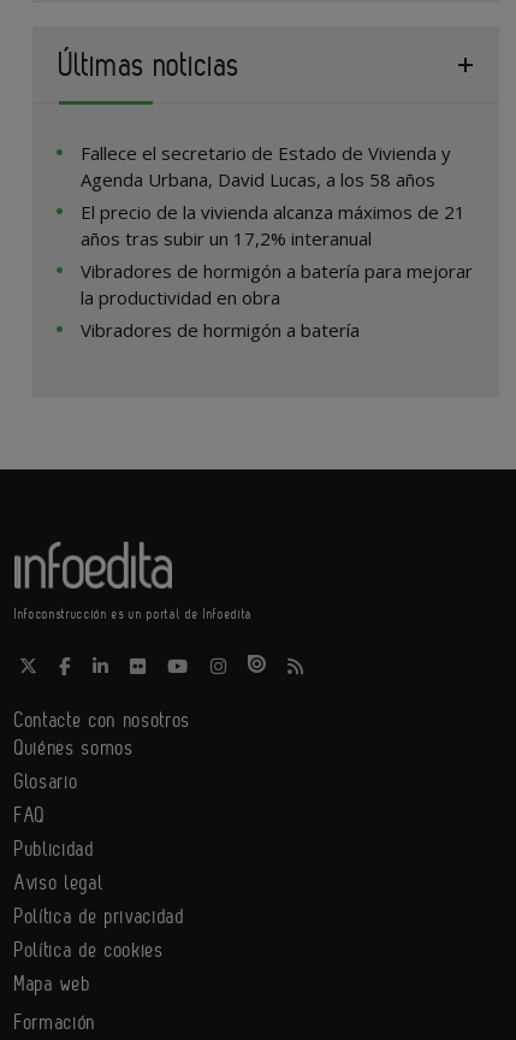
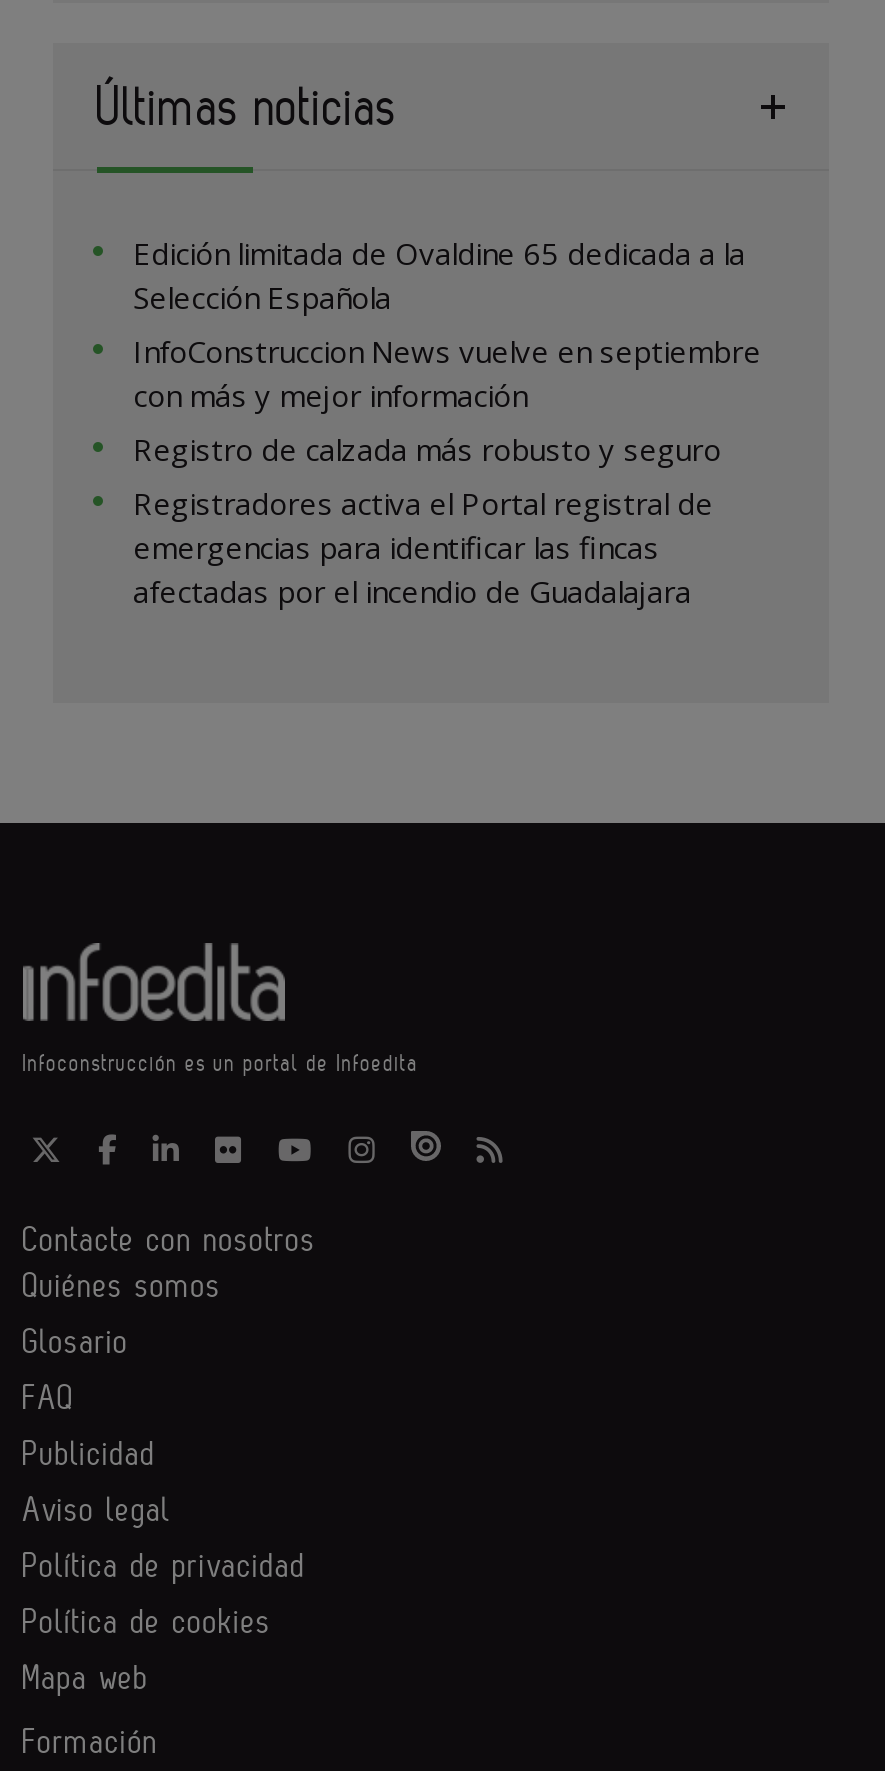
[81,141,473,342] Fallece el secretario de Estado de Vivienda y | Agenda Urbana, David Lucas, a los 58 años | El precio de la vivienda alcanza máximos de 21 | años tras subir un 17,2% interanual | Vibradores de hormigón a batería para mejorar | la productividad en obra | Vibradores de hormigón a batería -> [133,234,761,612] Edición limitada de Ovaldine 65 dedicada a la | Selección Española | InfoConstruccion News vuelve en septiembre | con más y mejor información | Registro de calzada más robusto y seguro | Registradores activa el Portal registral de | emergencias para identificar las fincas | afectadas por el incendio de Guadalajara

